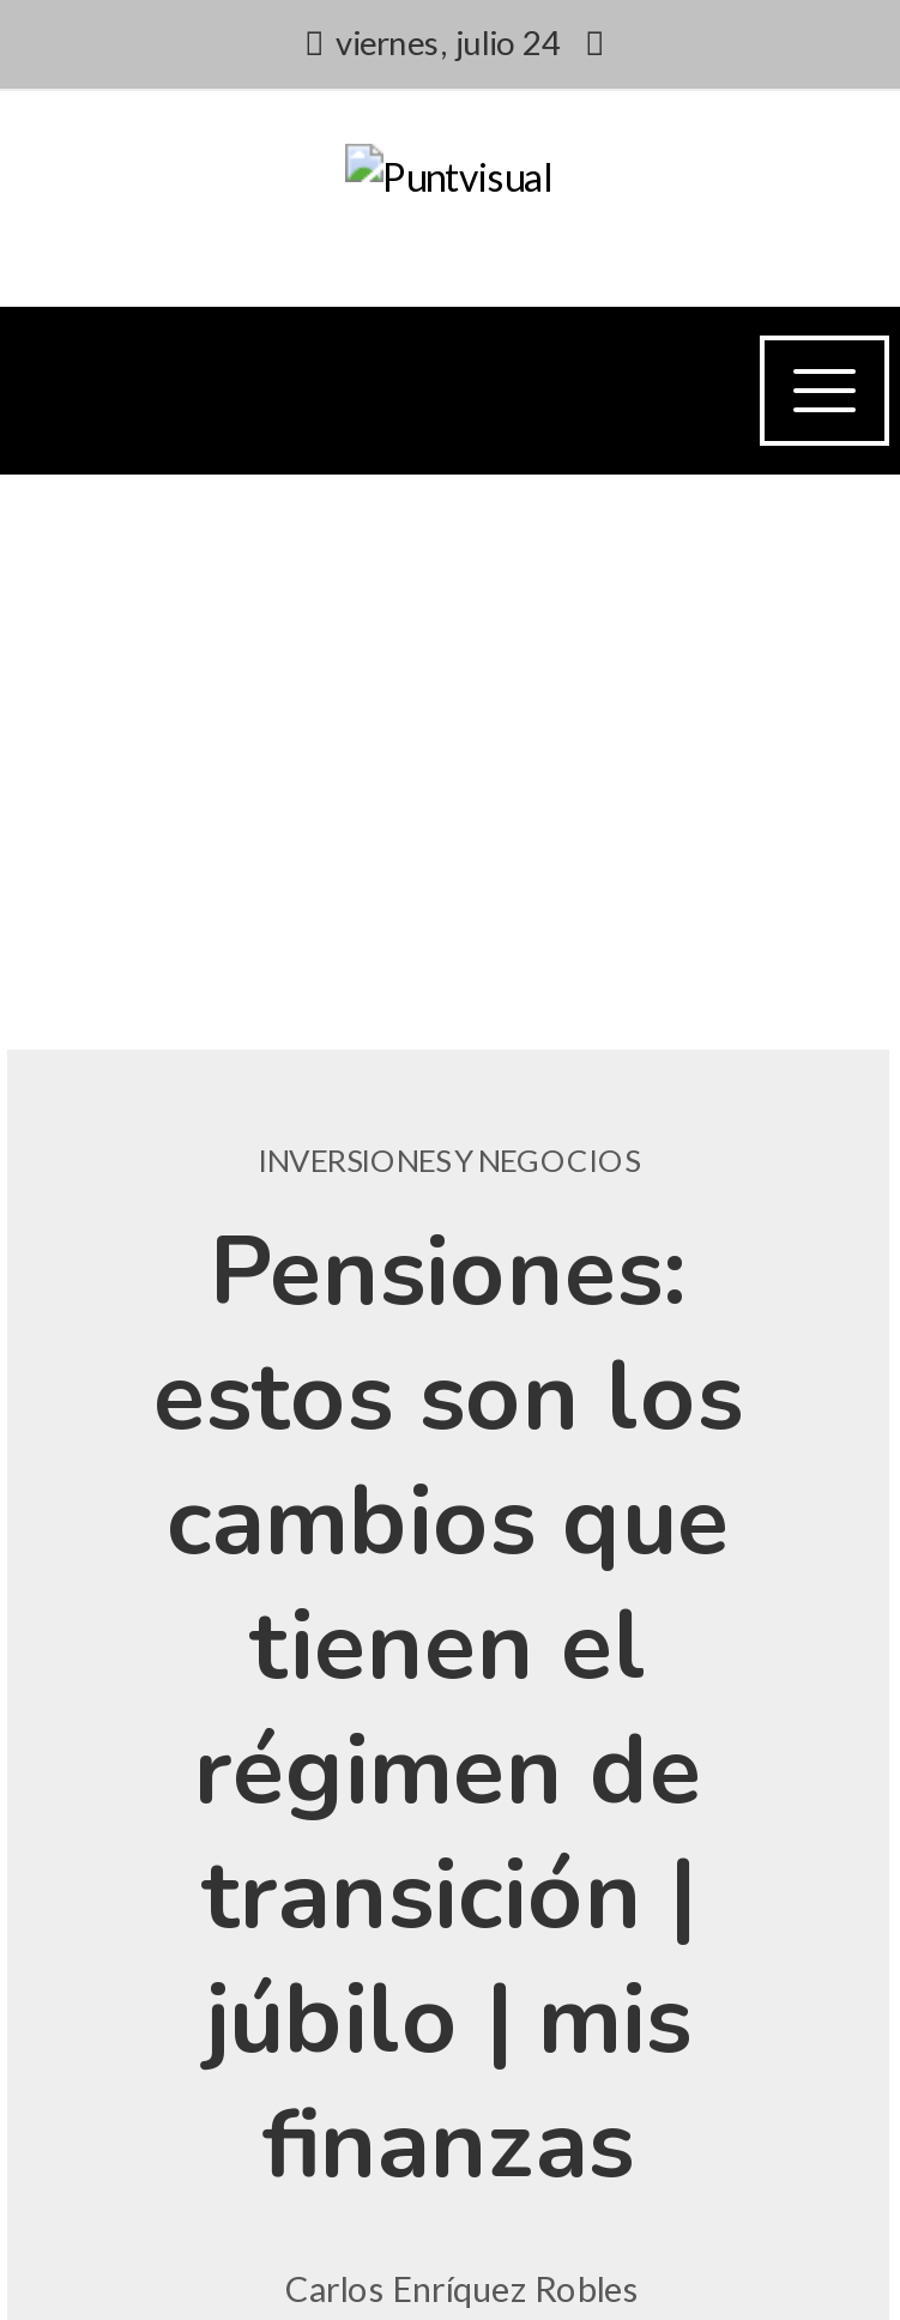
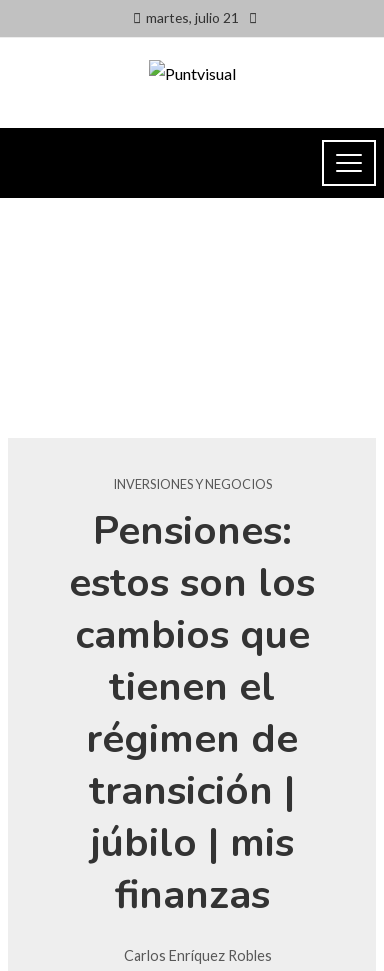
[336,22,561,62] viernes, julio 24 -> [145,9,238,26] martes, julio 21

